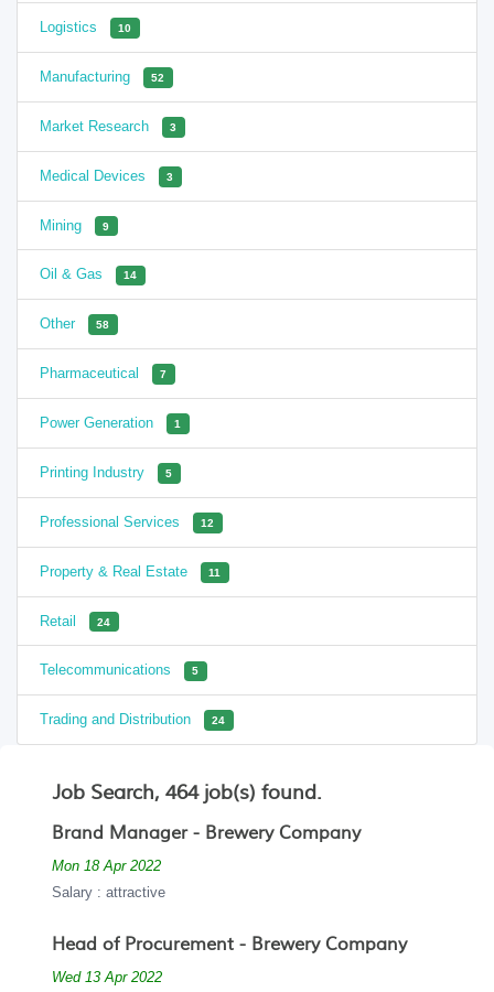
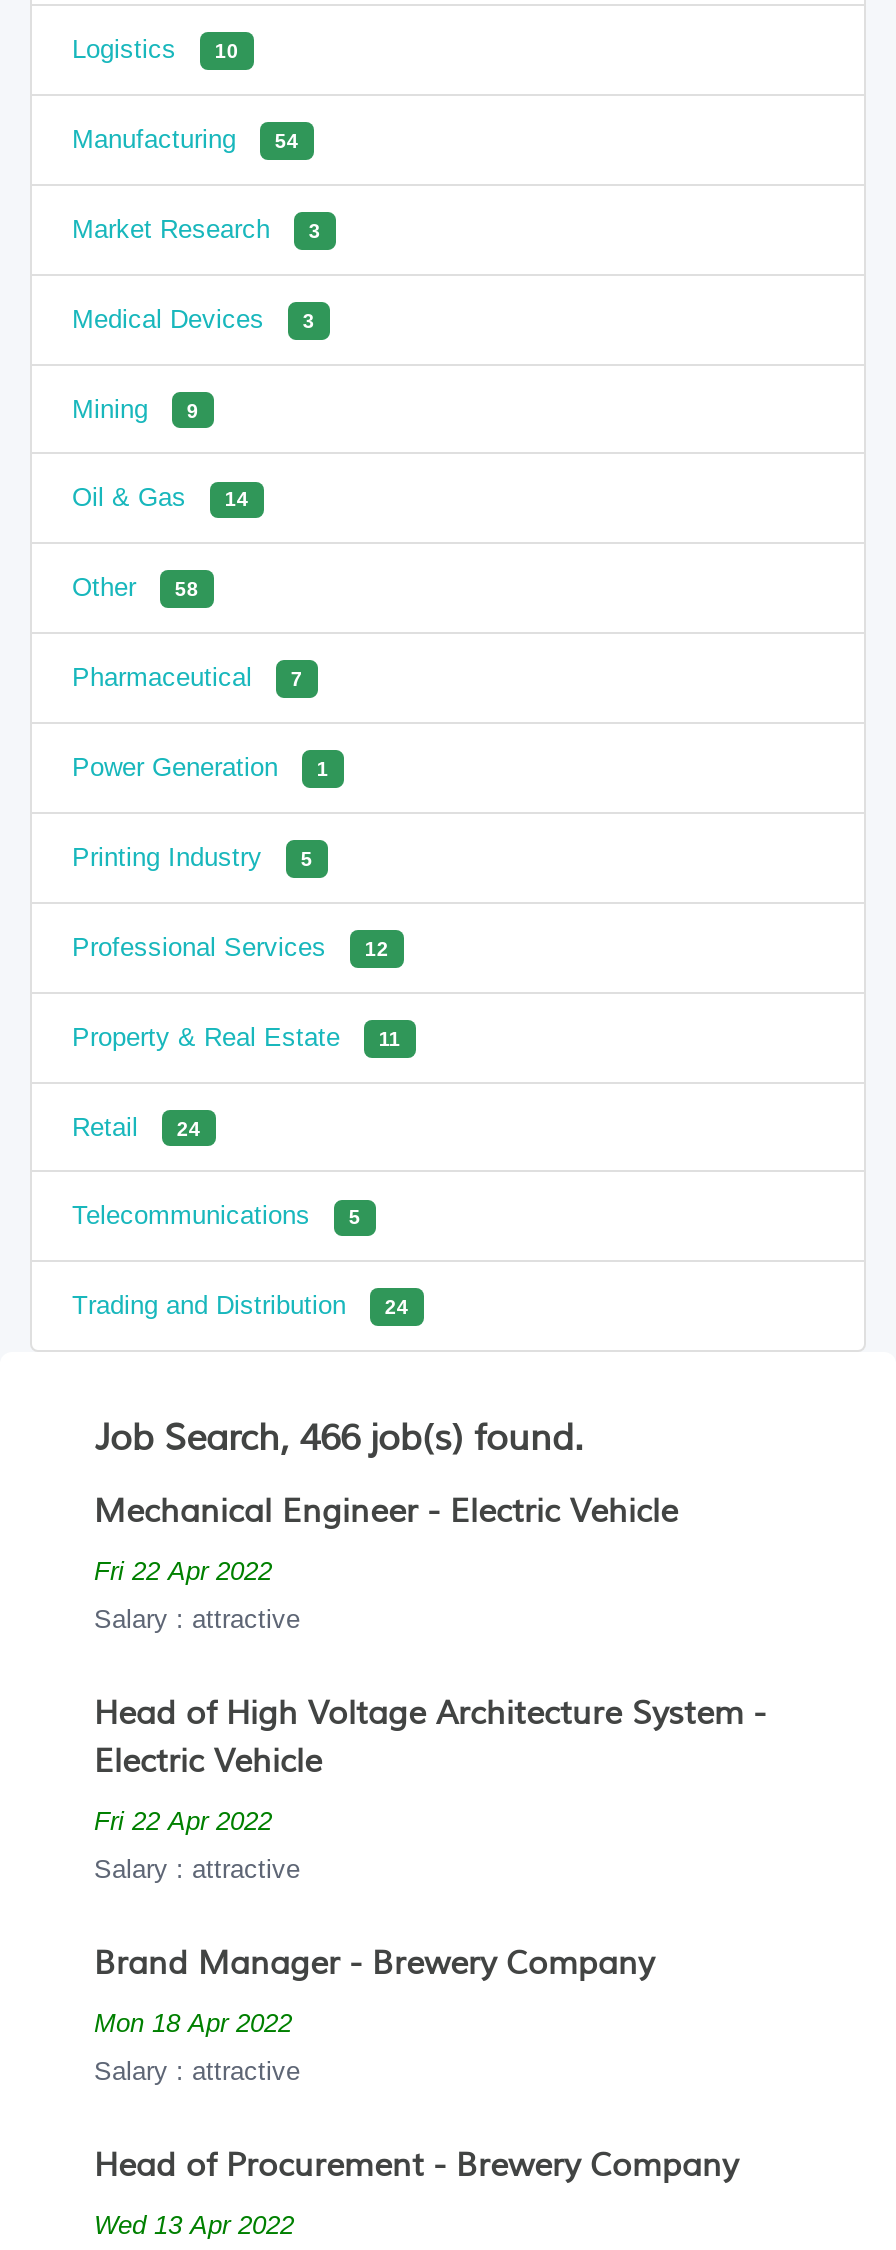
[40,68,165,85] Manufacturing 52 -> [72,124,299,154] Manufacturing 54
[52,781,322,806] Job Search, 464 job(s) found. -> [94,1416,766,1884] Job Search, 466 job(s) found. | Mechanical Engineer - Electric Vehicle | Fri 22 Apr 2022 | Salary : attractive | Head of High Voltage Architecture System - | Electric Vehicle | Fri 22 Apr 2022 | Salary : attractive

